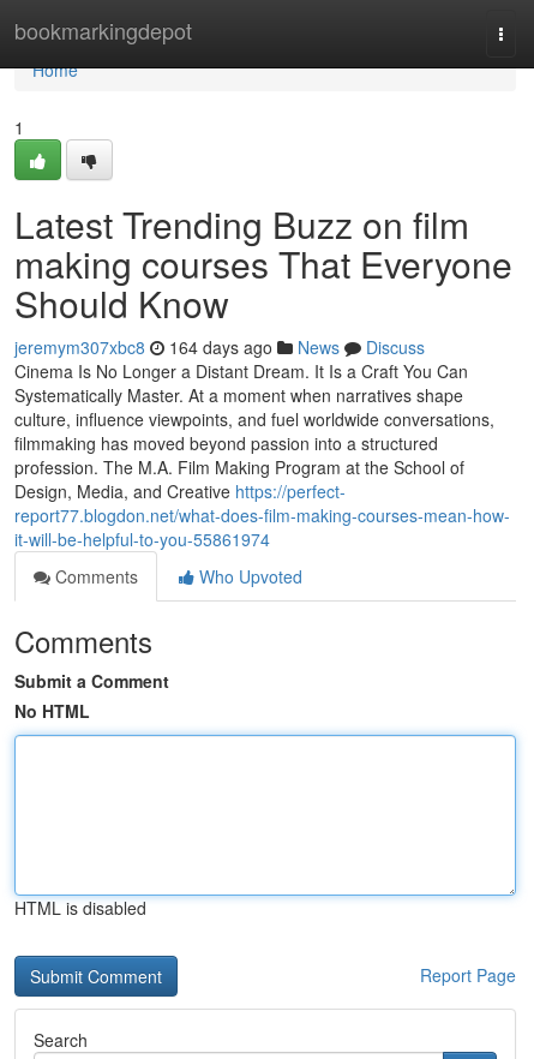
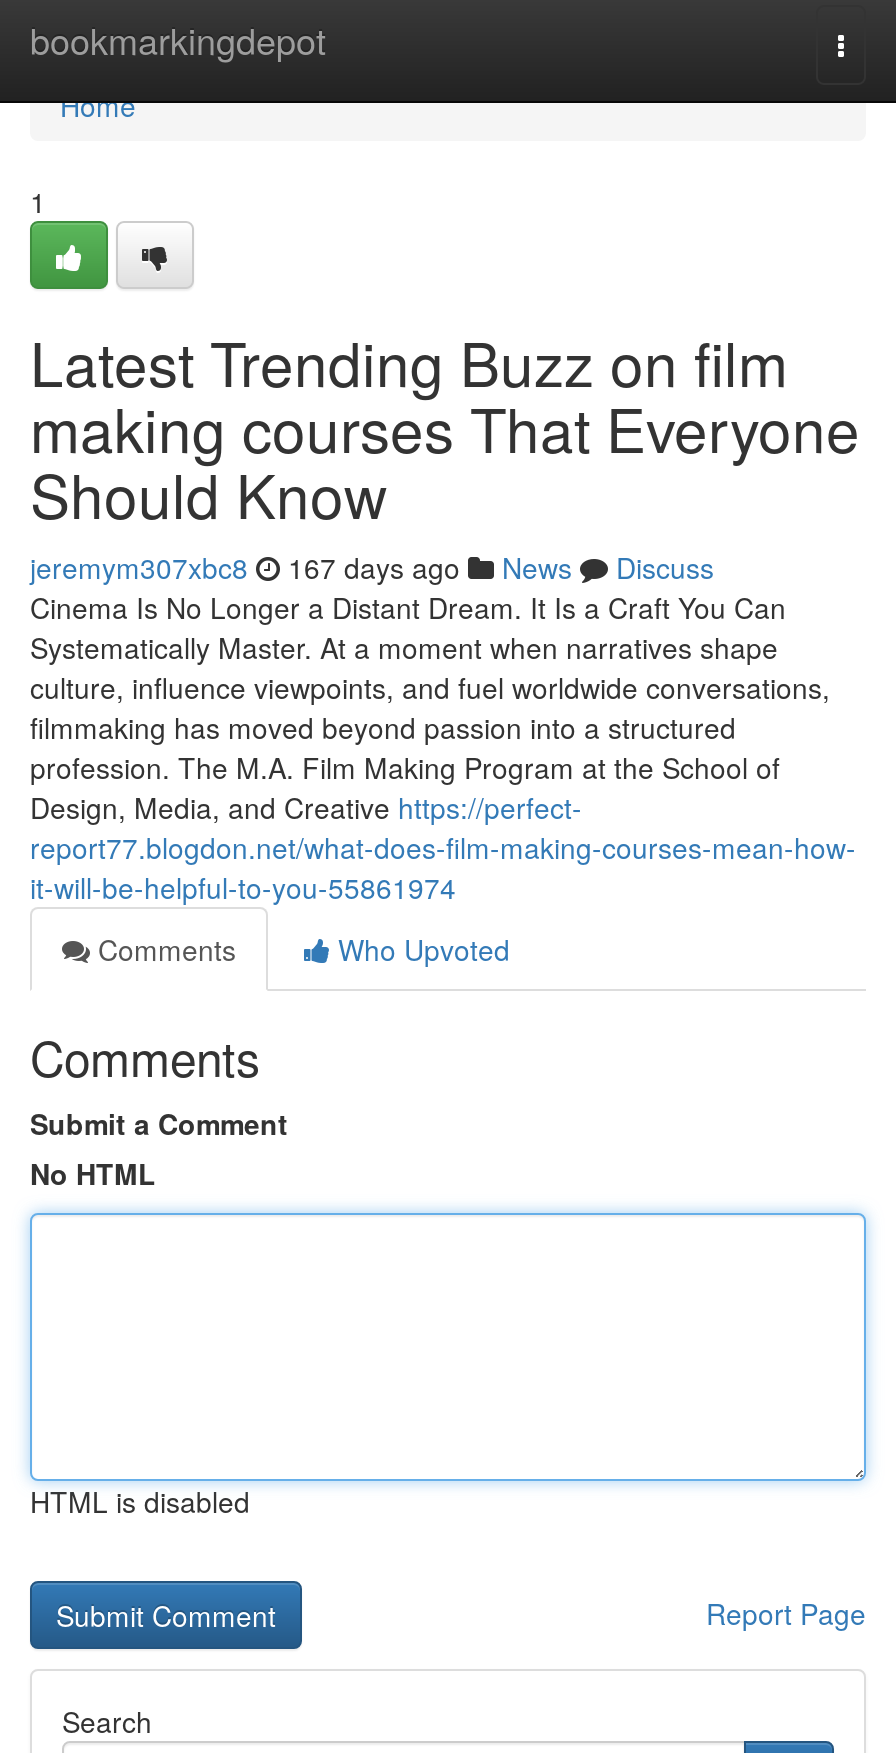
[14,335,425,359] jeremym307xbc8 164 days ago News Discuss -> [30,547,714,587] jeremym307xbc8 167 days ago News Discuss

